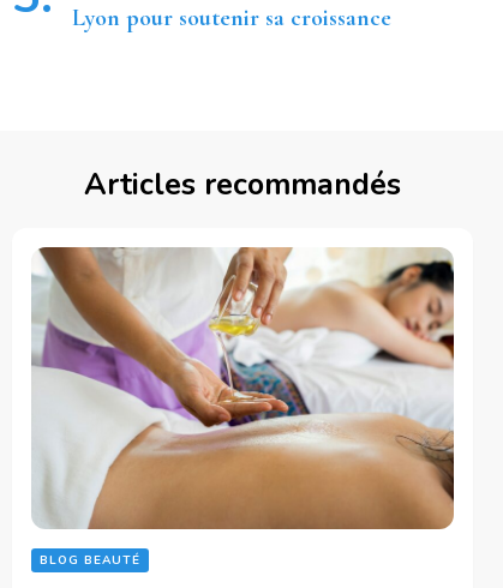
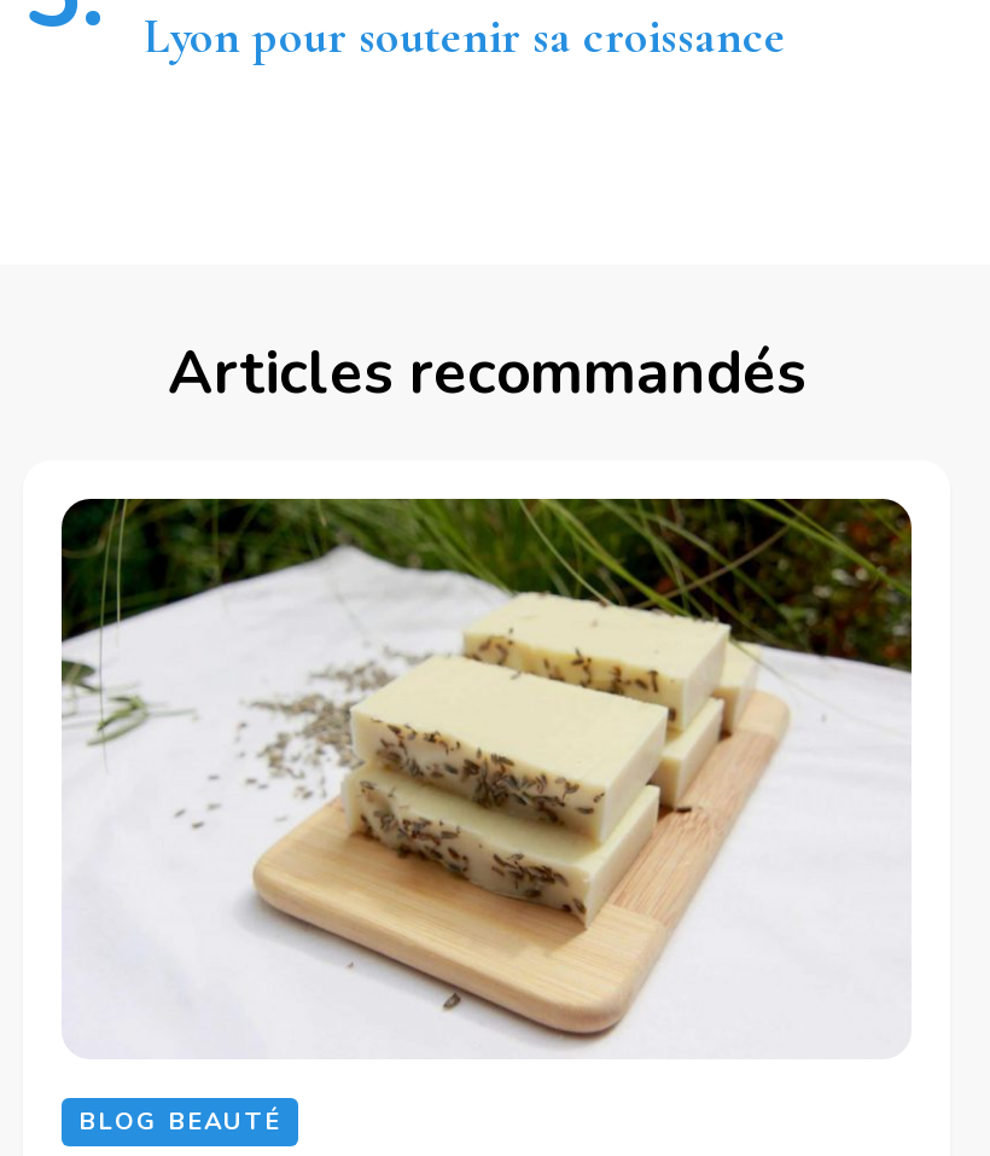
[31,246,455,530] [image] -> [59,495,912,1058] [image]

